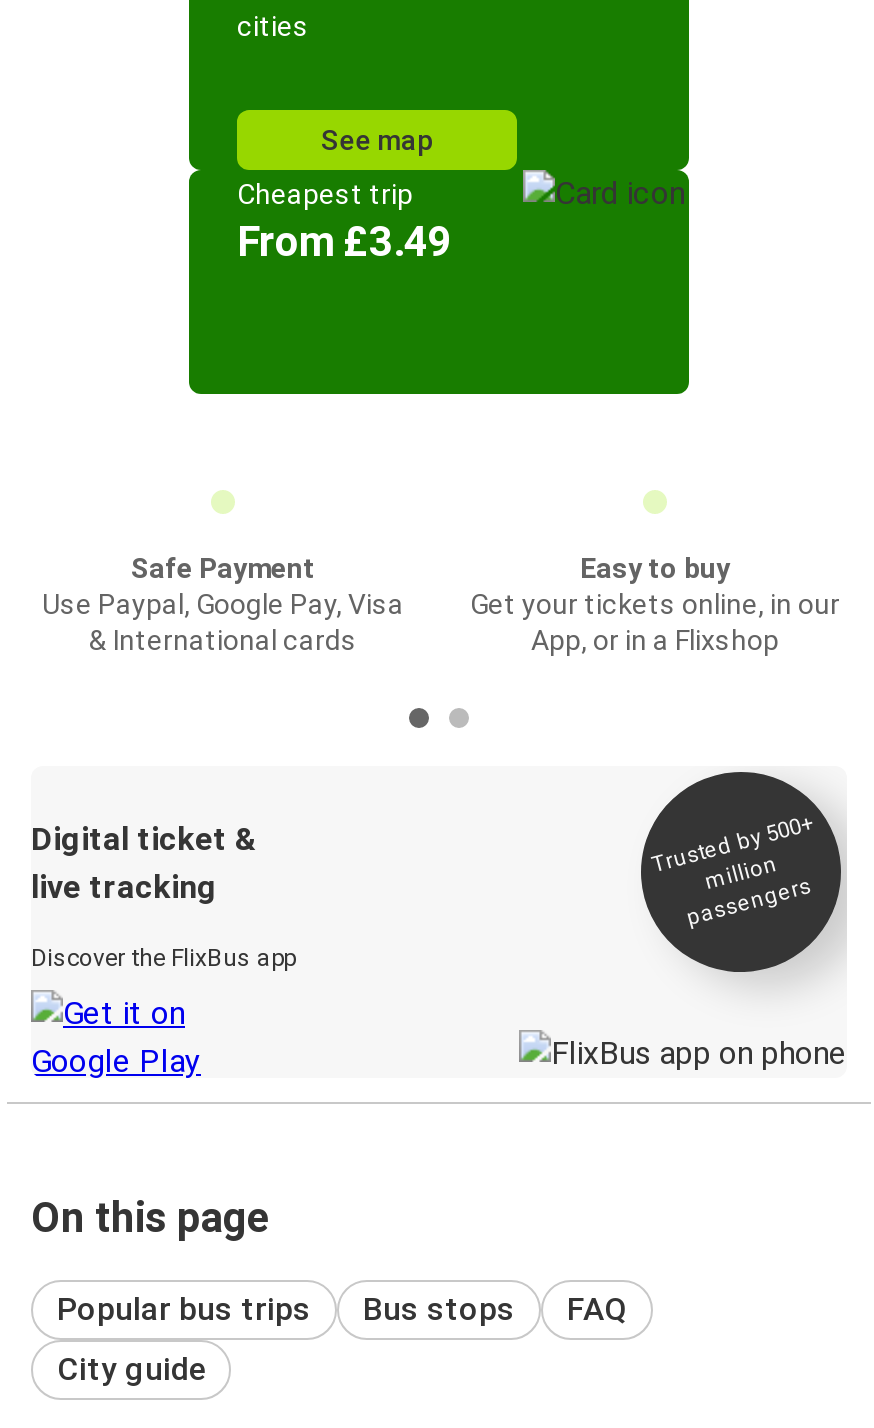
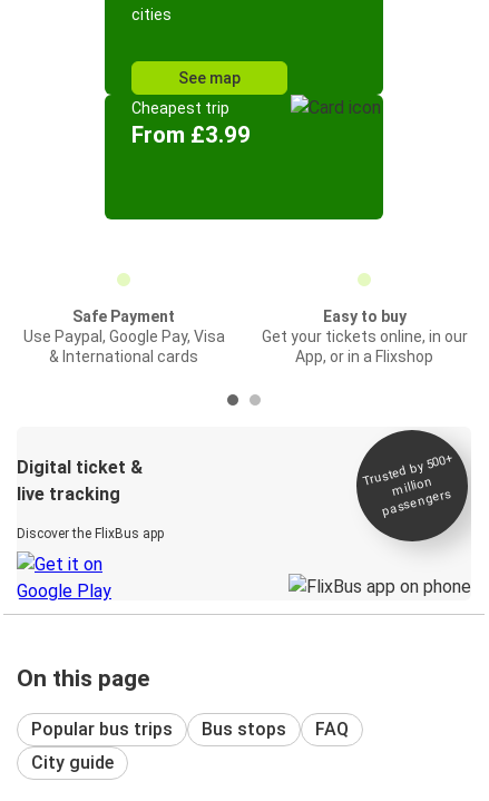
[237,218,451,266] From £3.49 -> [131,121,251,148] From £3.99

